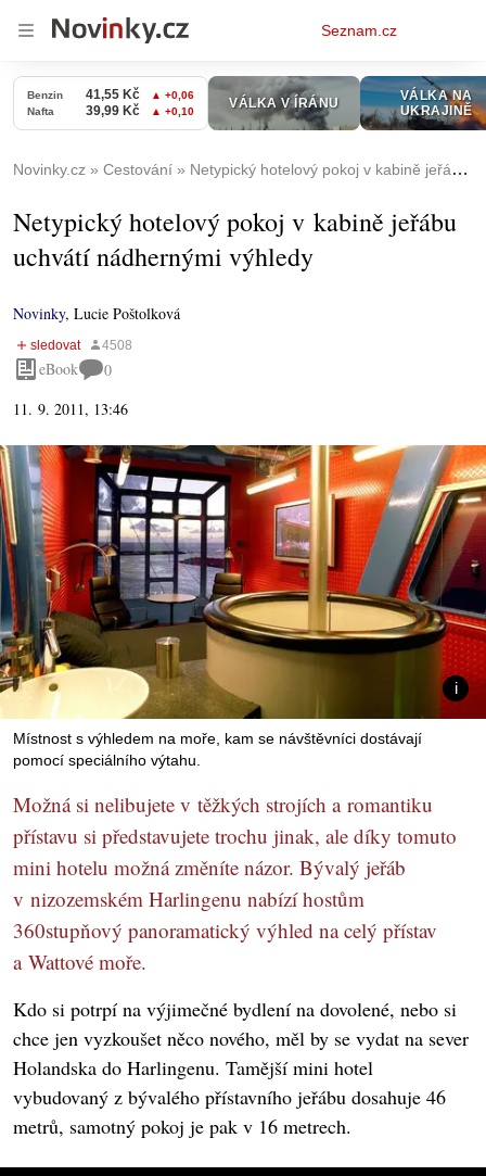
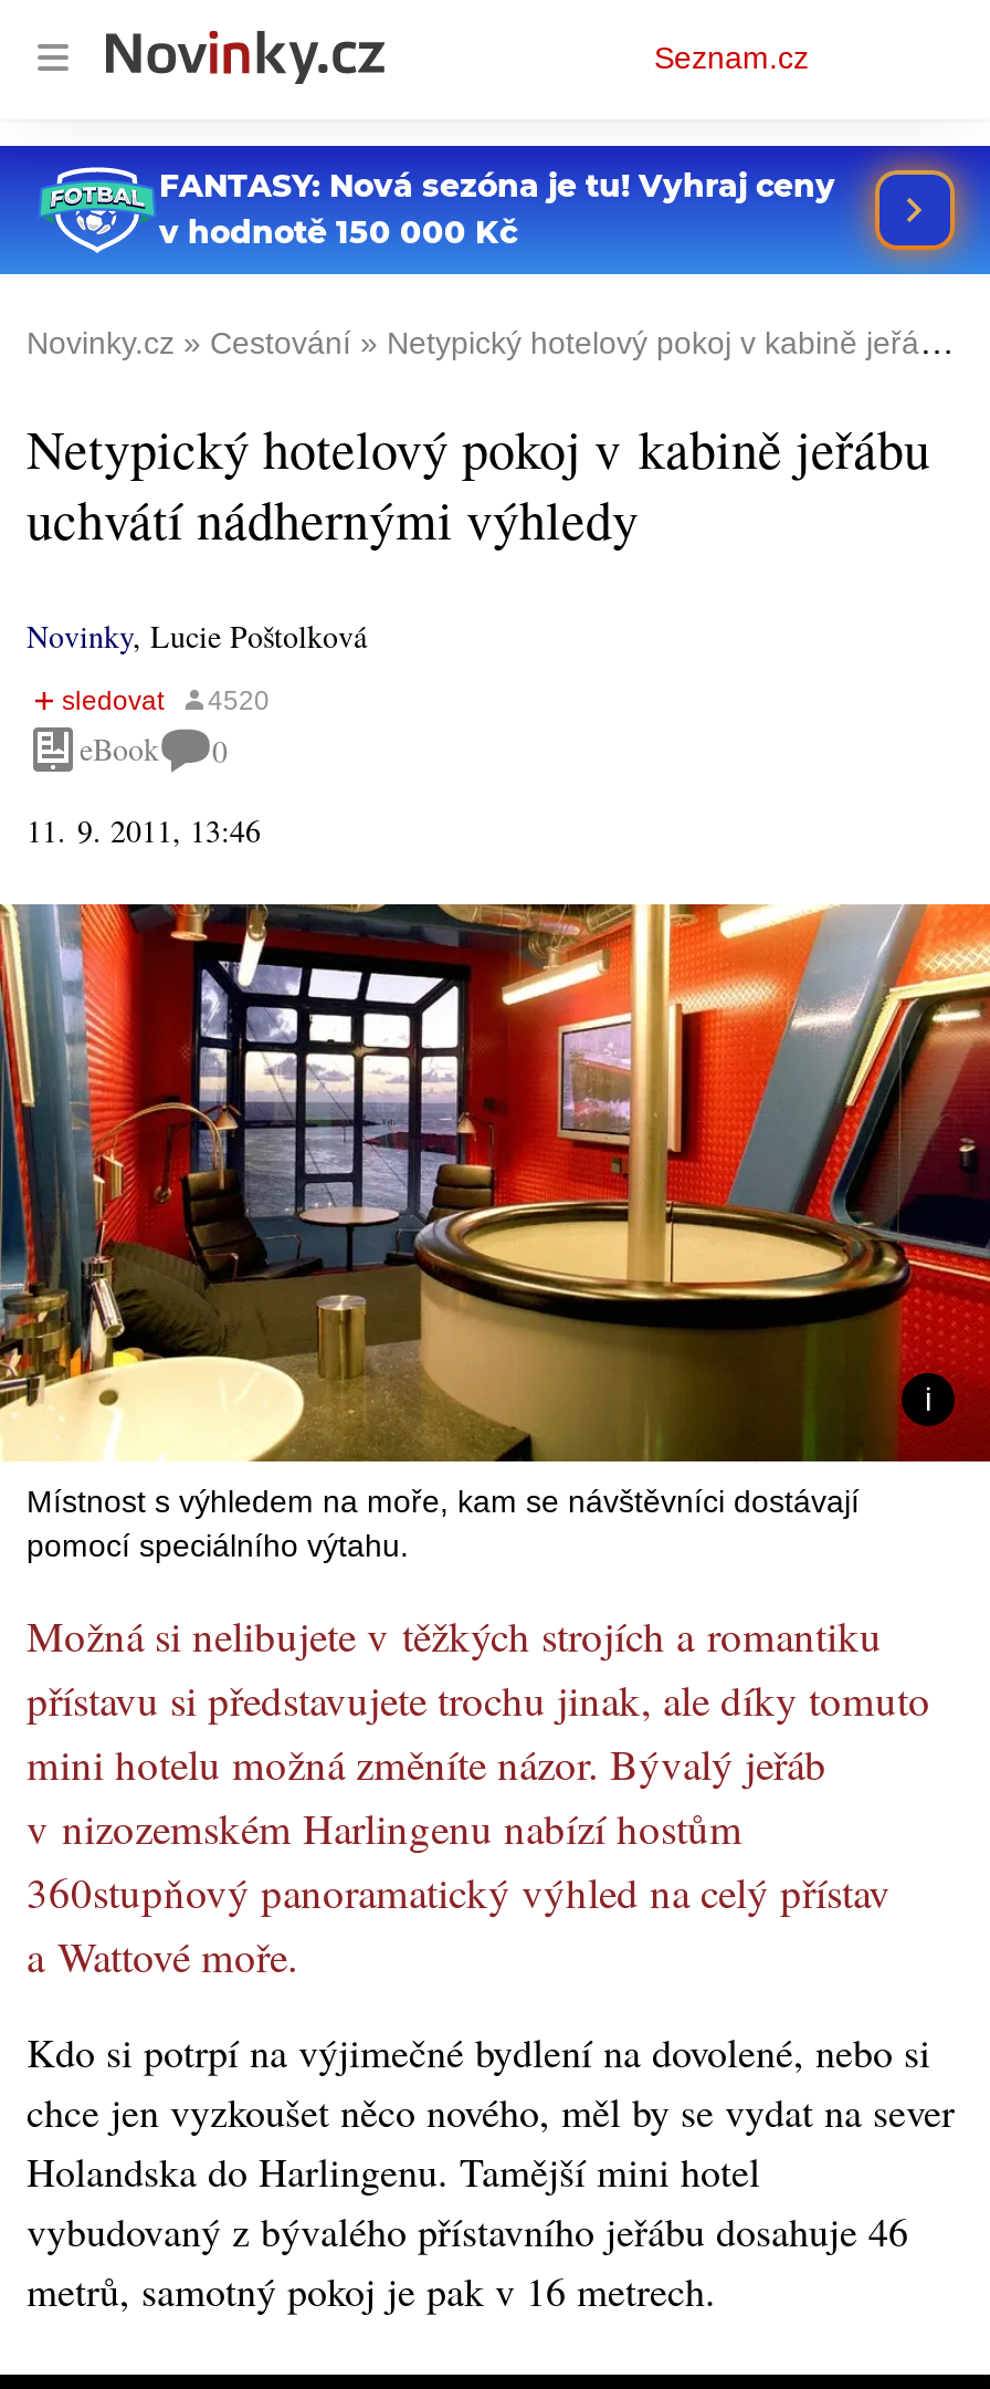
[3,74,483,136] [image] -> [7,144,983,276] [image]

